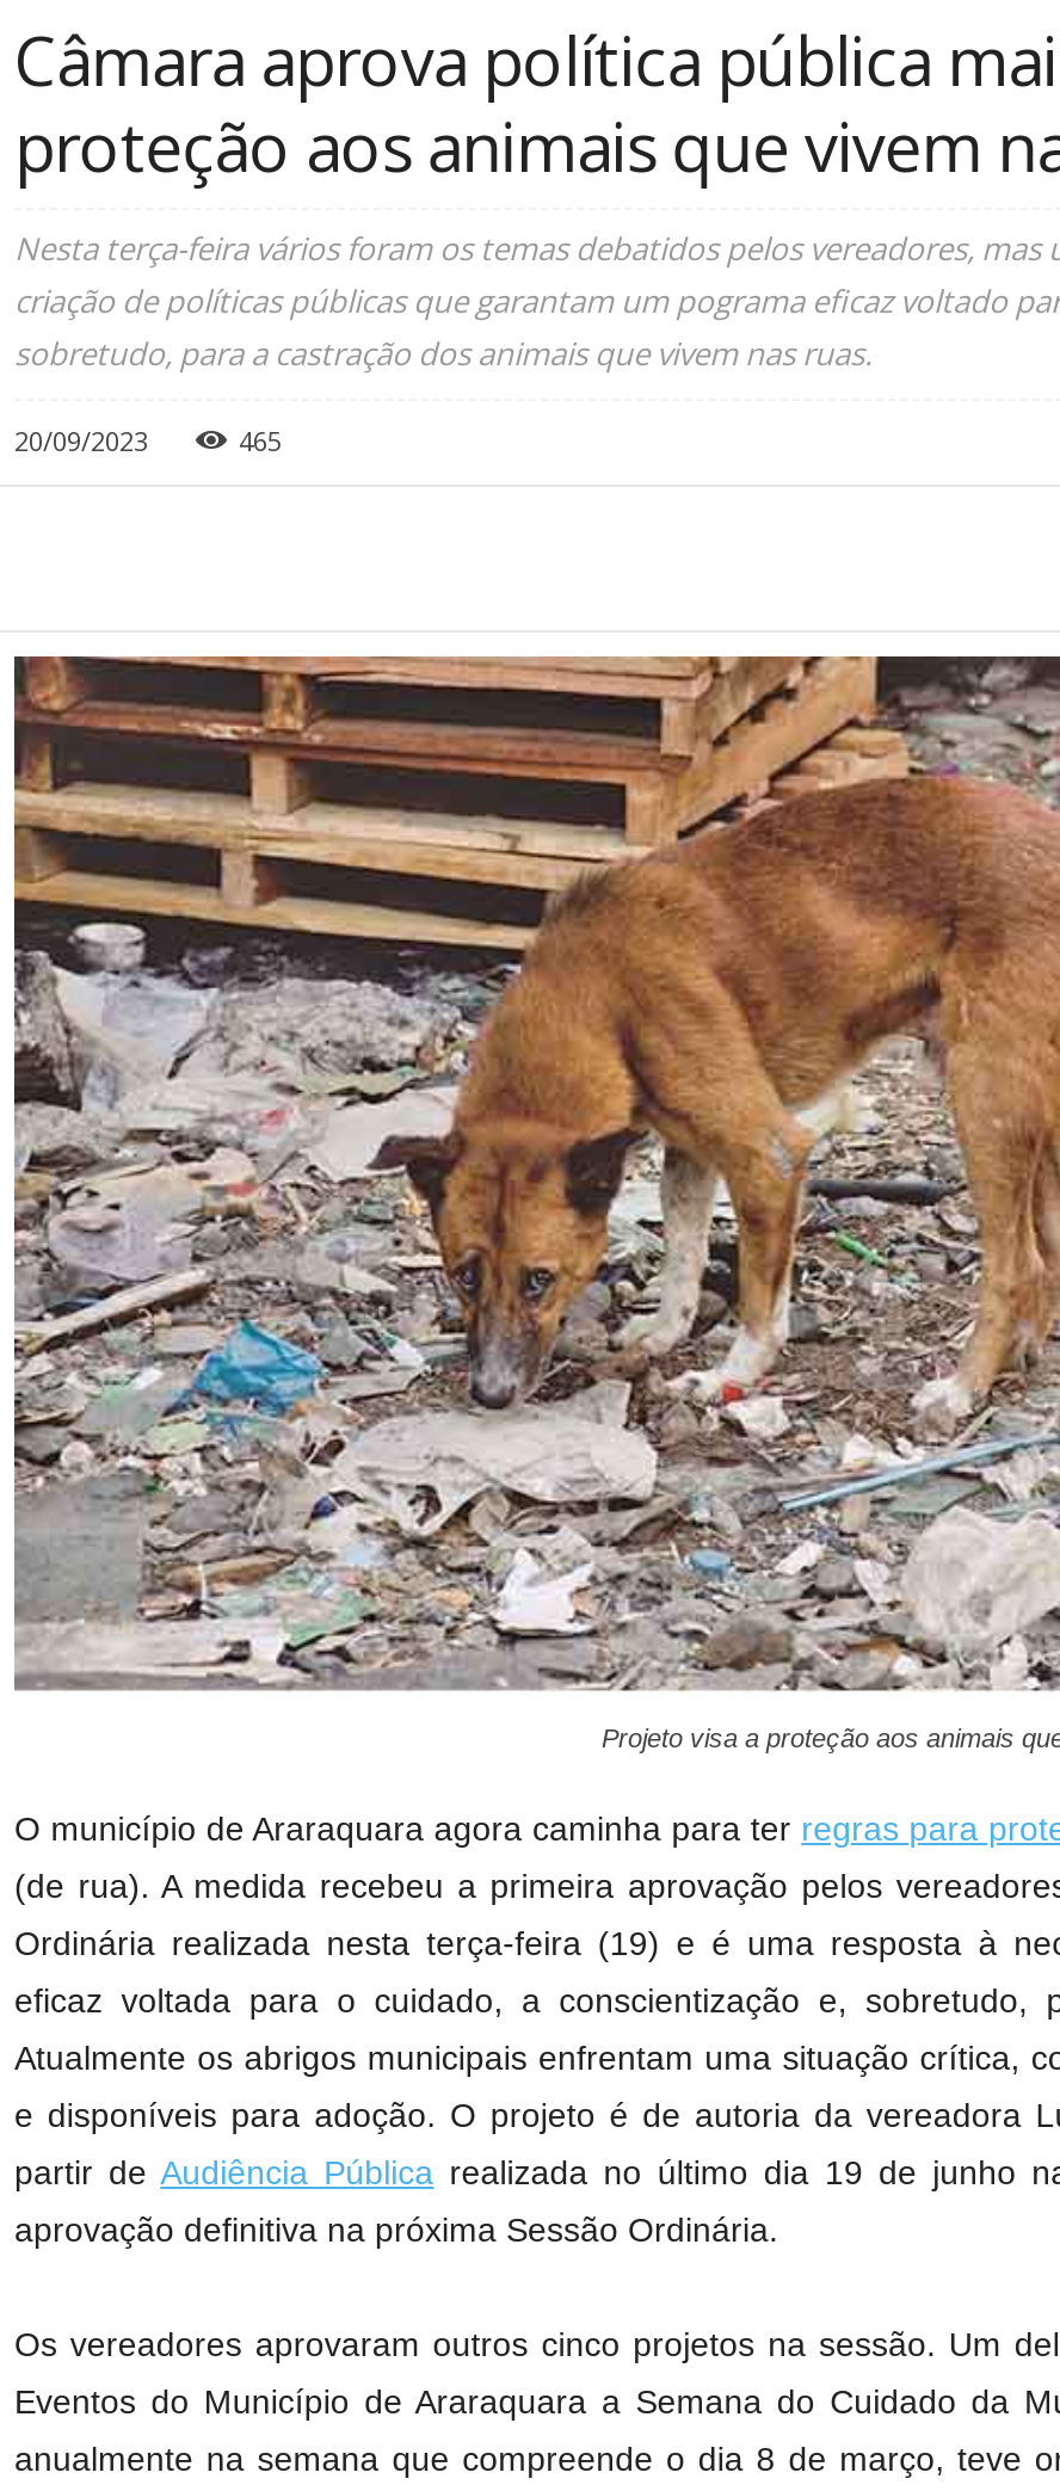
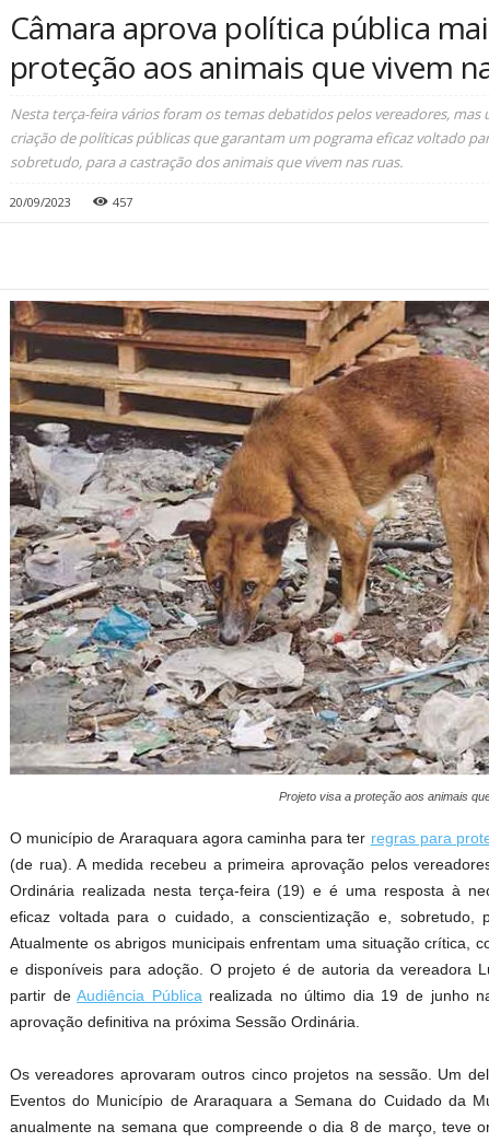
[239,423,282,458] 465 -> [113,194,132,210] 457

